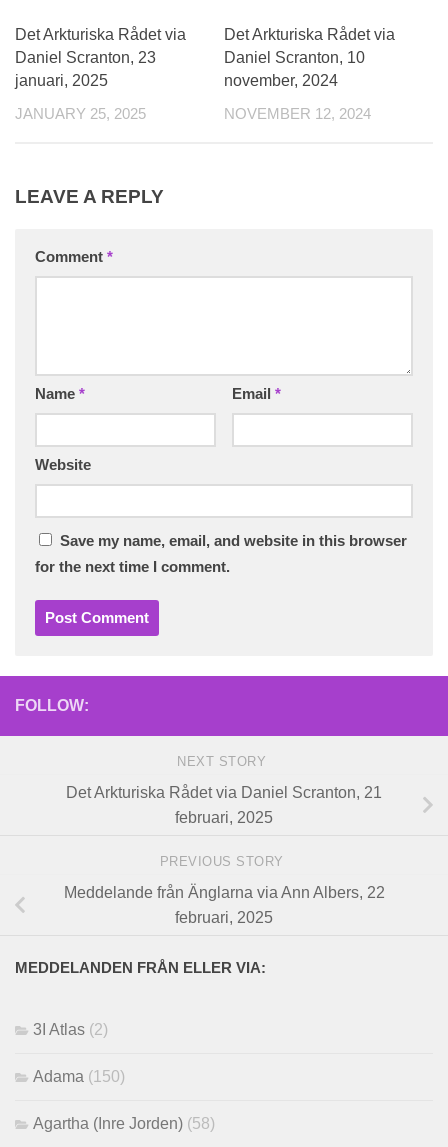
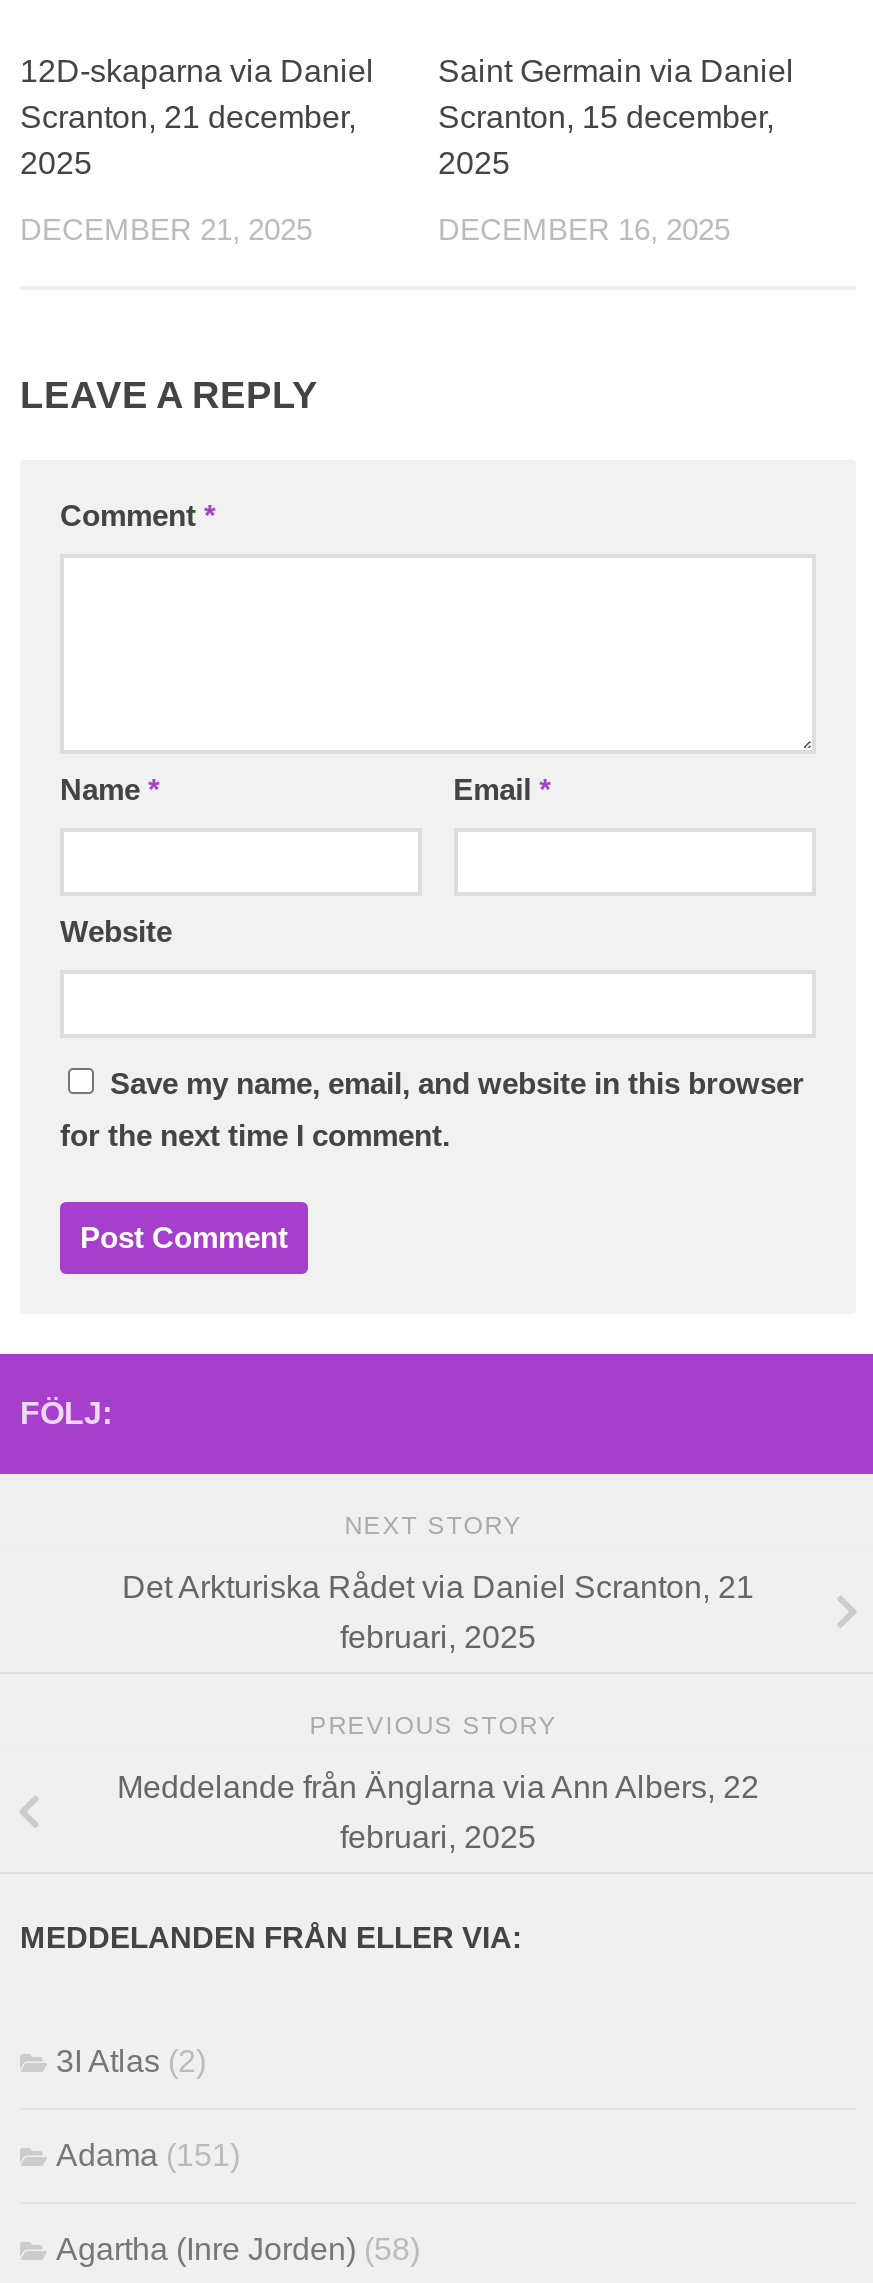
[15,26,186,89] Det Arkturiska Rådet via | Daniel Scranton, 23 | januari, 2025 -> [20,55,374,181] 12D-skaparna via Daniel | Scranton, 21 december, | 2025
[224,26,395,89] Det Arkturiska Rådet via | Daniel Scranton, 10 | november, 2024 -> [438,55,794,181] Saint Germain via Daniel | Scranton, 15 december, | 2025
[15,106,146,122] JANUARY 25, 2025 -> [20,215,312,247] DECEMBER 21, 2025
[224,106,371,122] NOVEMBER 12, 2024 -> [438,215,730,247] DECEMBER 16, 2025
[15,697,89,714] FOLLOW: -> [20,1396,112,1430] FÖLJ:
[33,1068,125,1085] Adama (150) -> [56,2137,240,2171] Adama (151)

